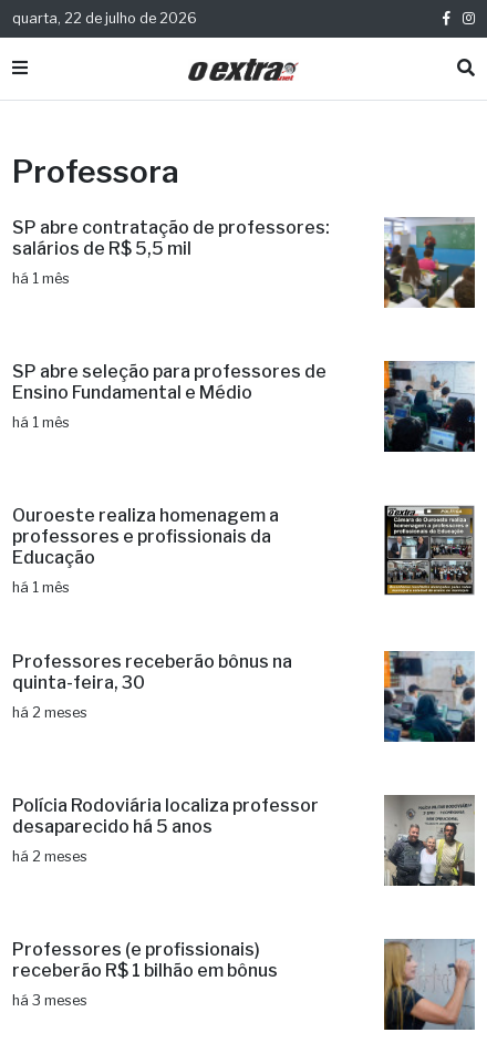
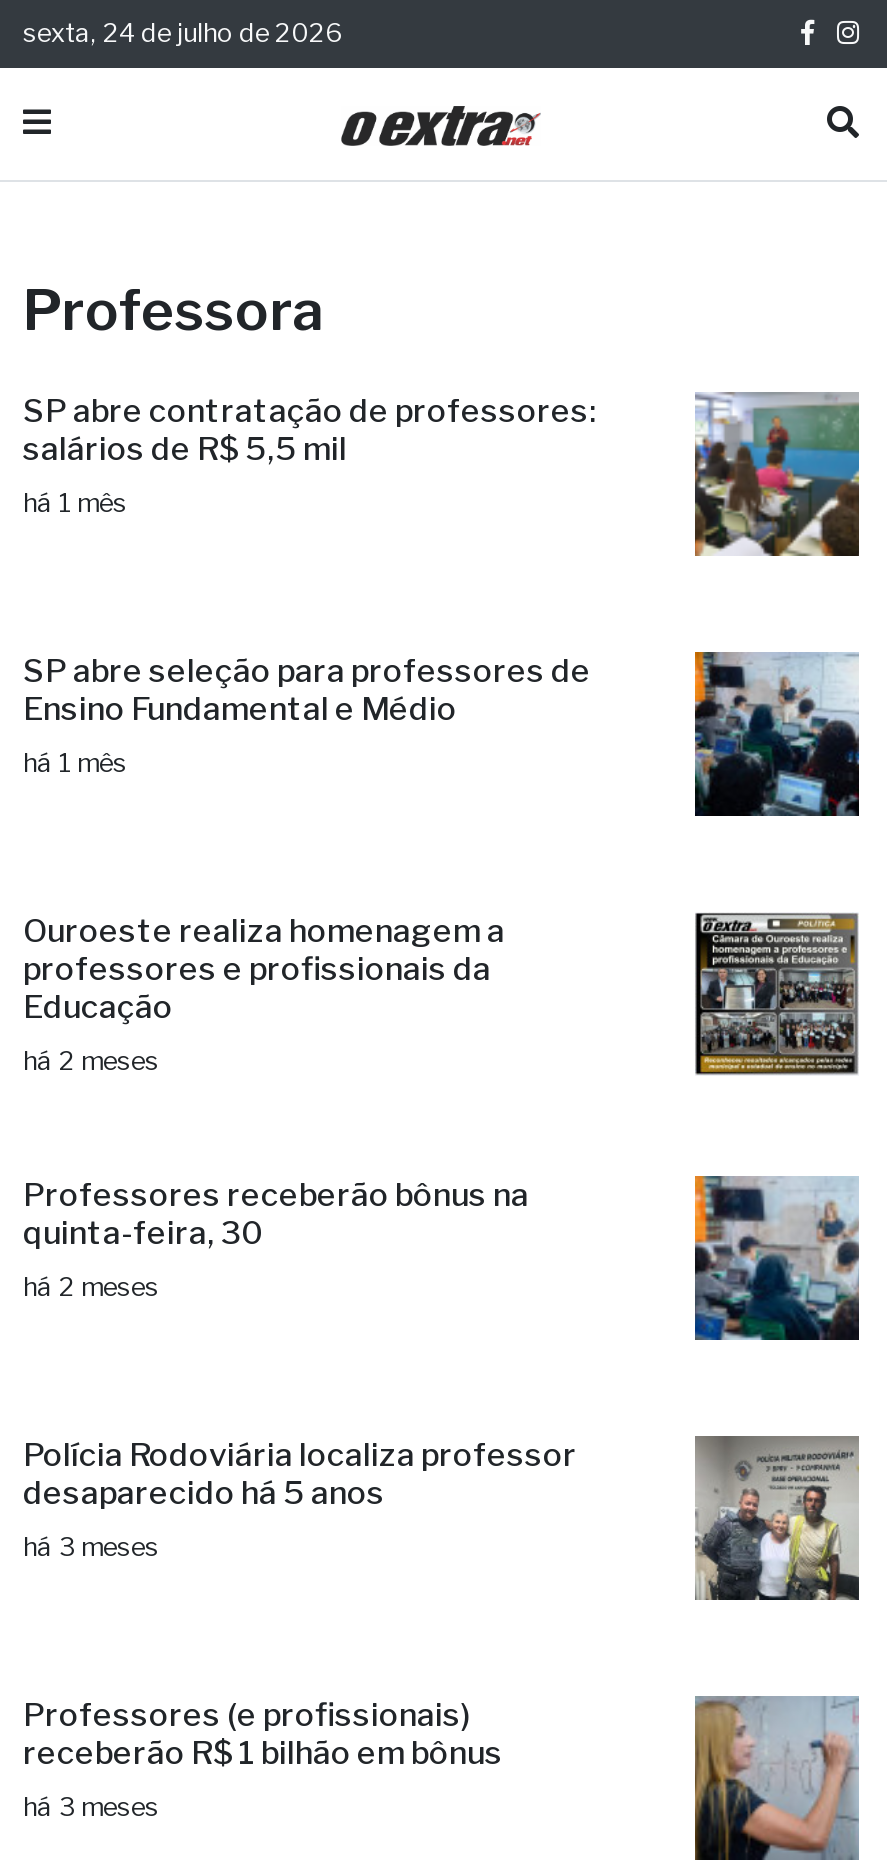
[12,10,197,27] quarta, 22 de julho de 2026 -> [23,18,343,48] sexta, 24 de julho de 2026
[12,579,70,596] há 1 mês -> [23,1046,159,1076] há 2 meses
[12,848,87,865] há 2 meses -> [23,1532,159,1562] há 3 meses

